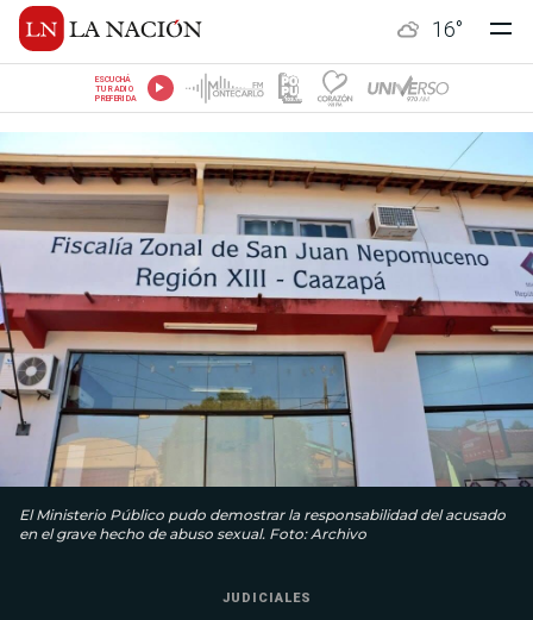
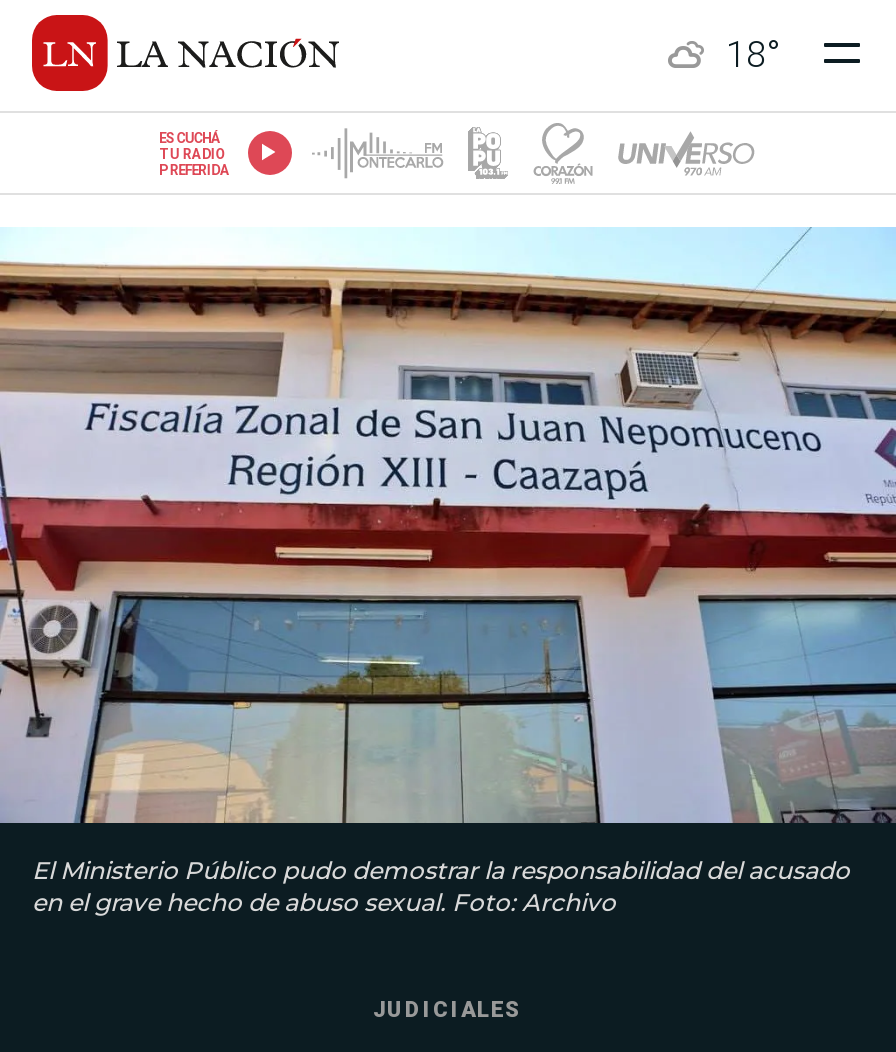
[432,17,463,42] 16° -> [726,33,778,75] 18°

